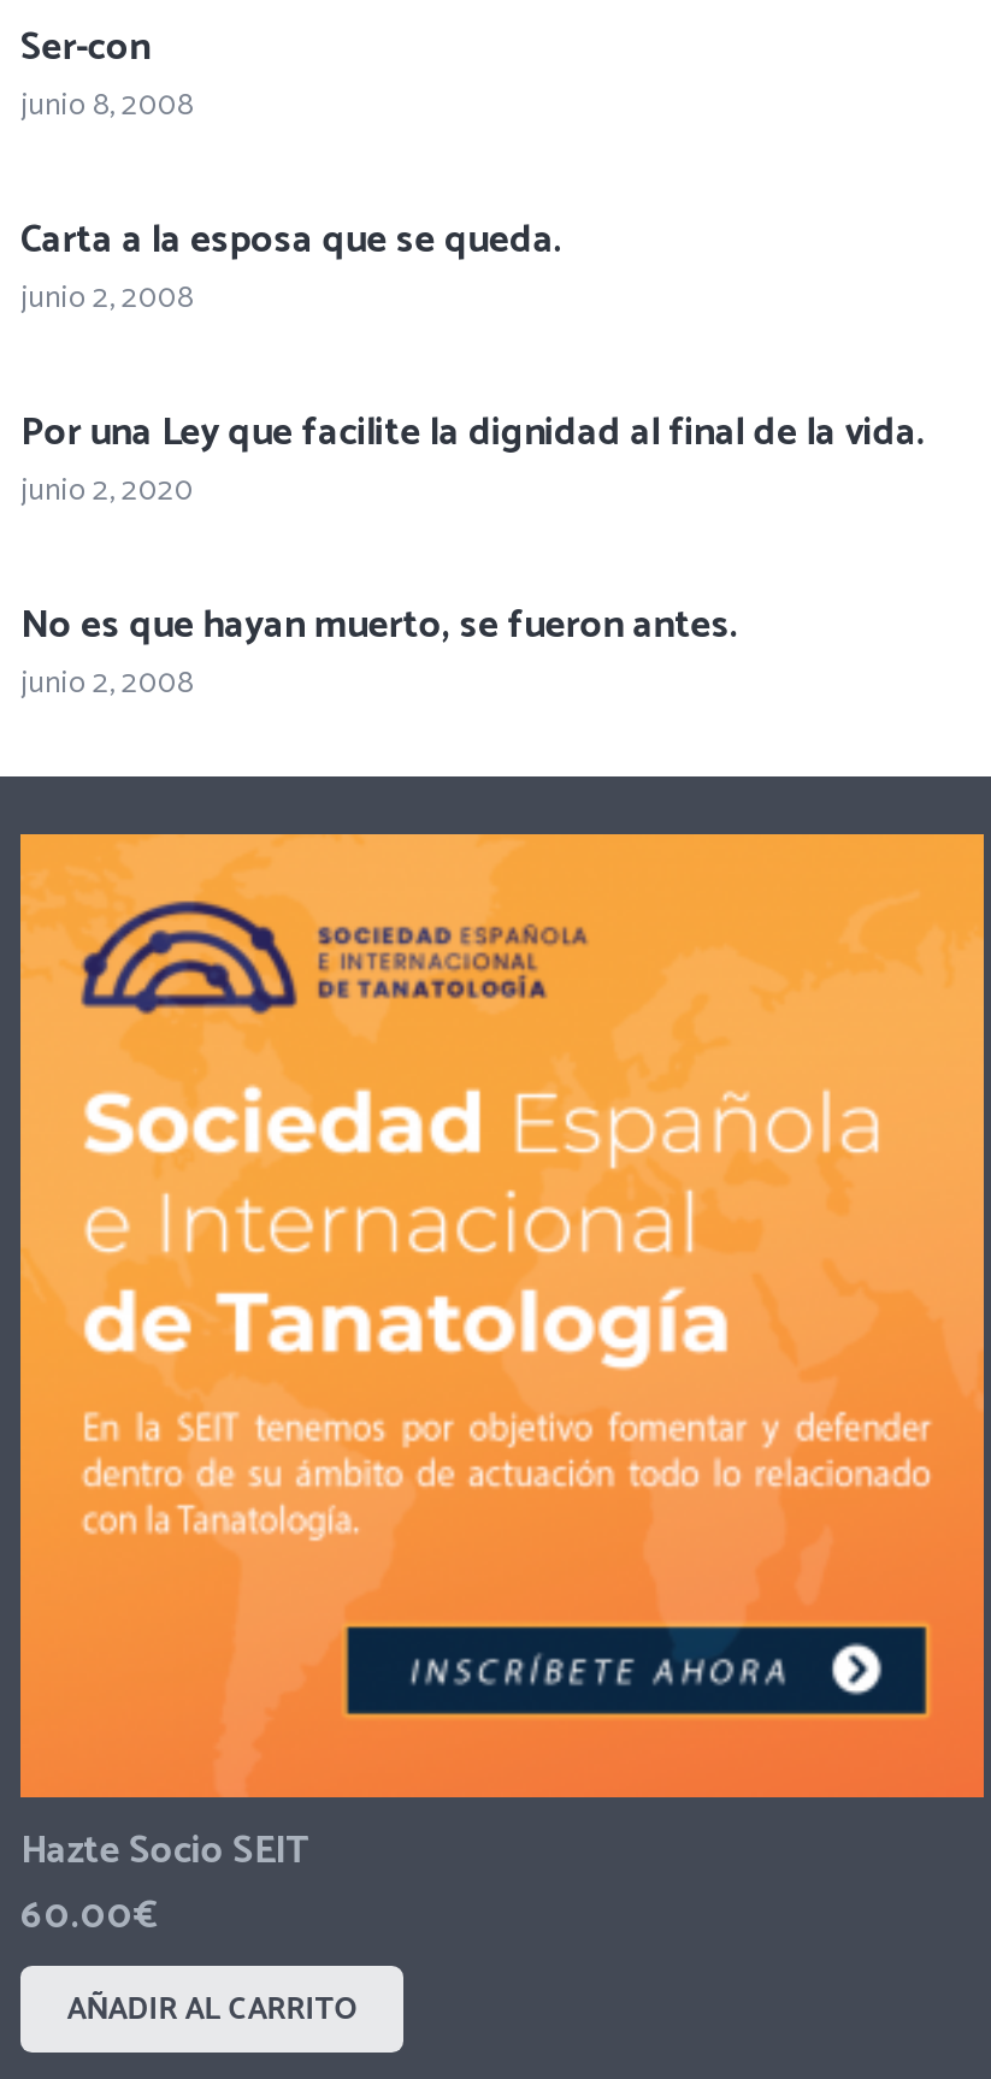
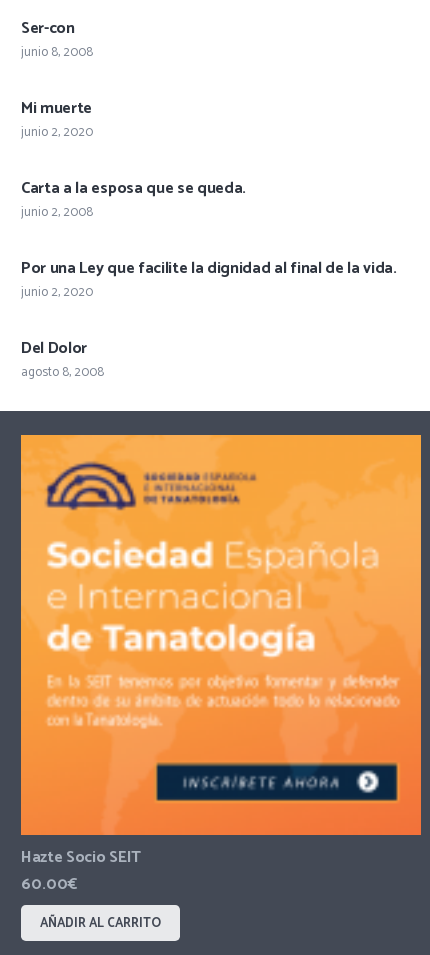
none -> [21,95,93,143] Mi muerte | junio 2, 2020
[20,594,739,709] No es que hayan muerto, se fueron antes. | junio 2, 2008 -> [21,335,104,383] Del Dolor | agosto 8, 2008

